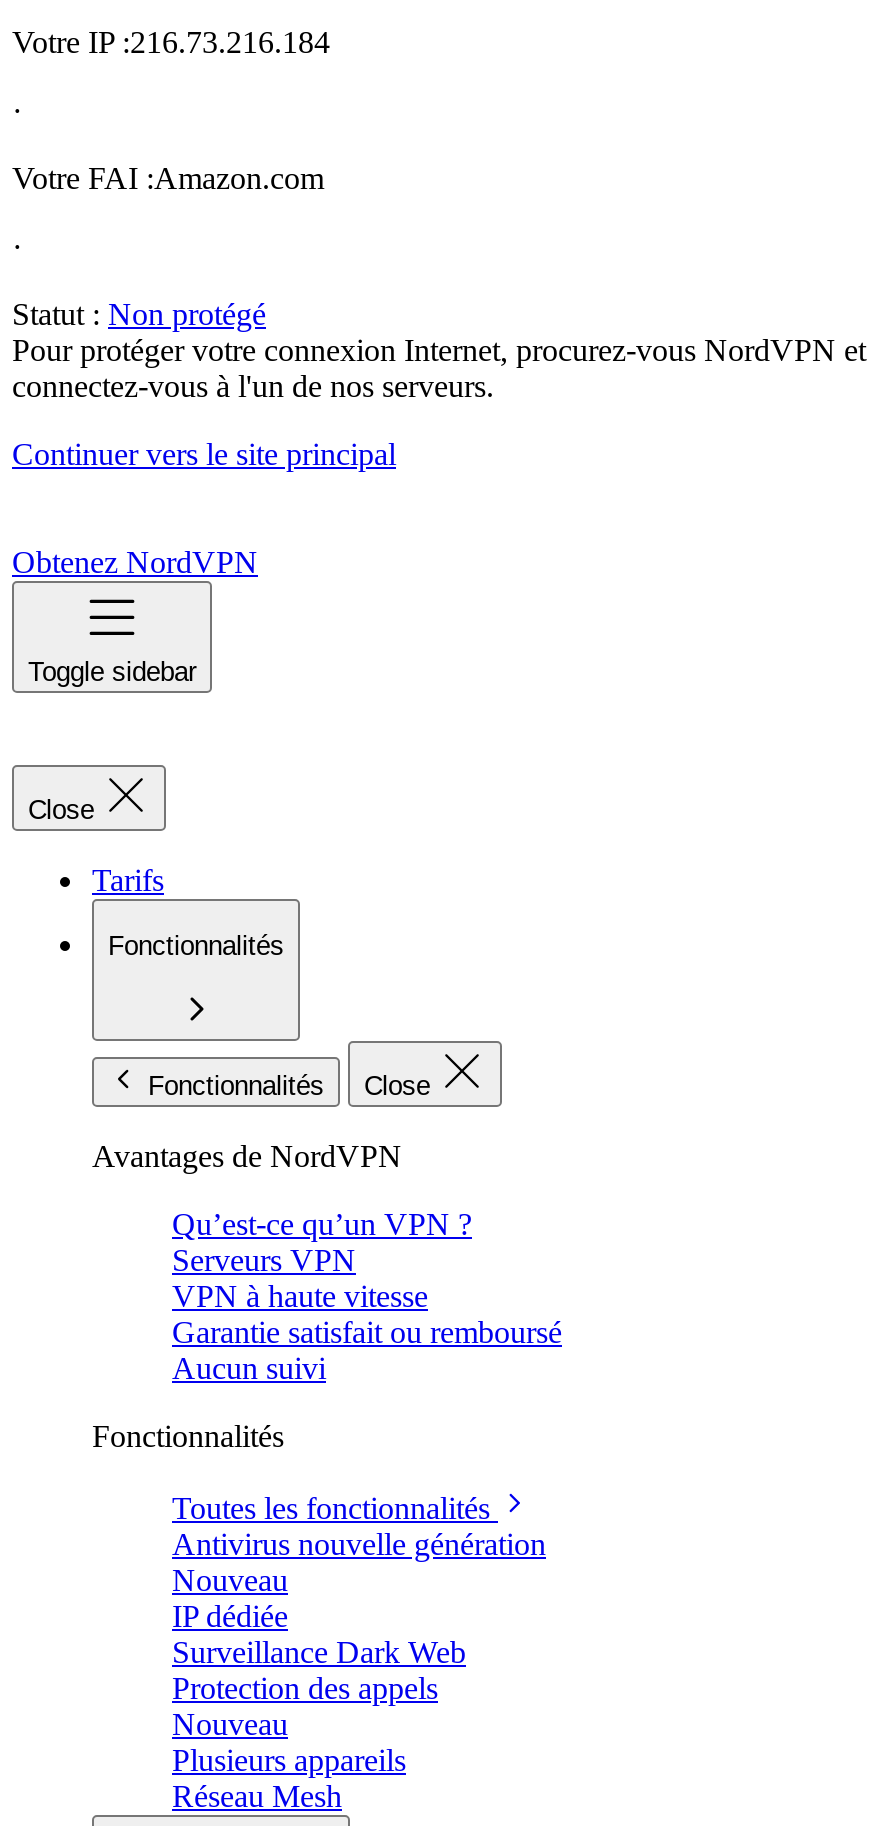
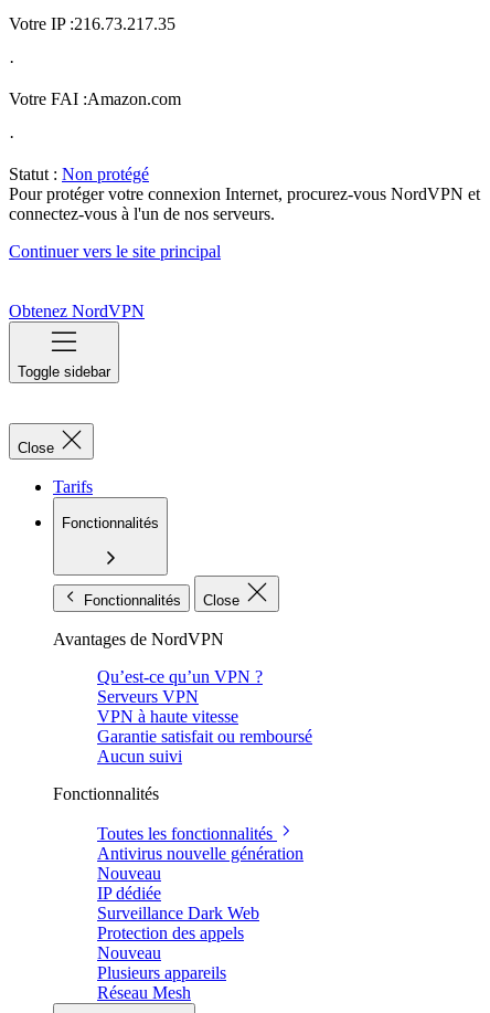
[12,25,330,59] Votre IP : 216.73.216.184 -> [9,14,175,33] Votre IP : 216.73.217.35

